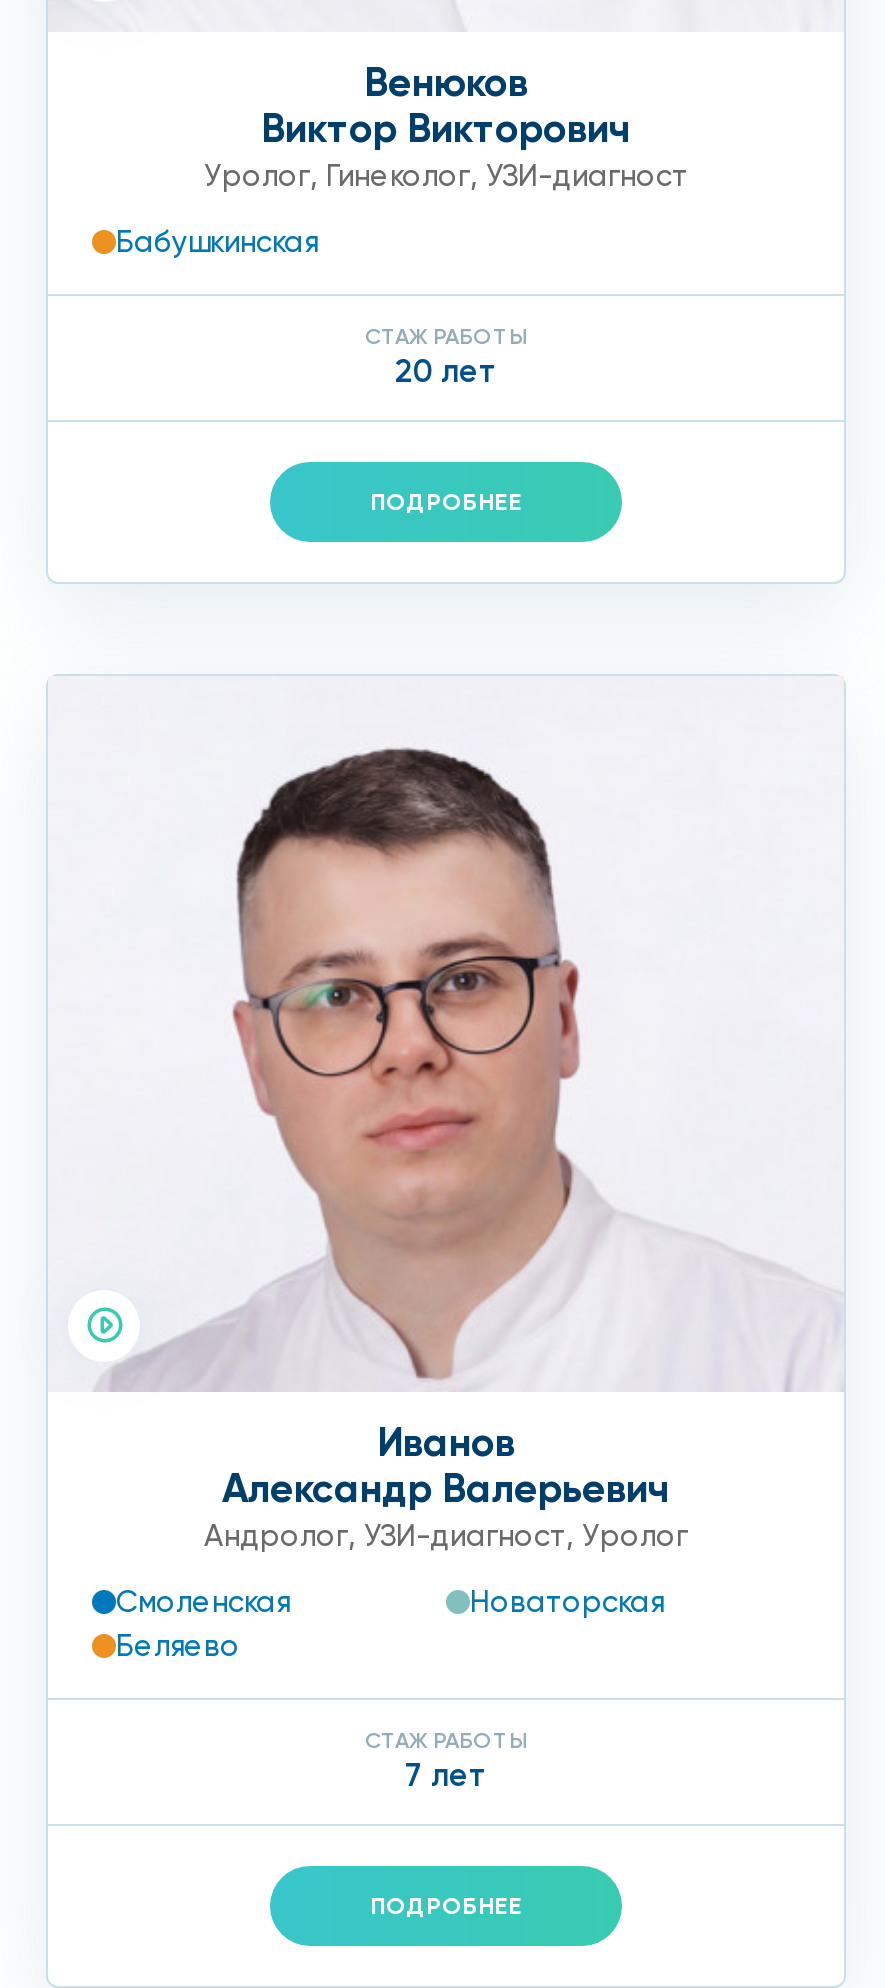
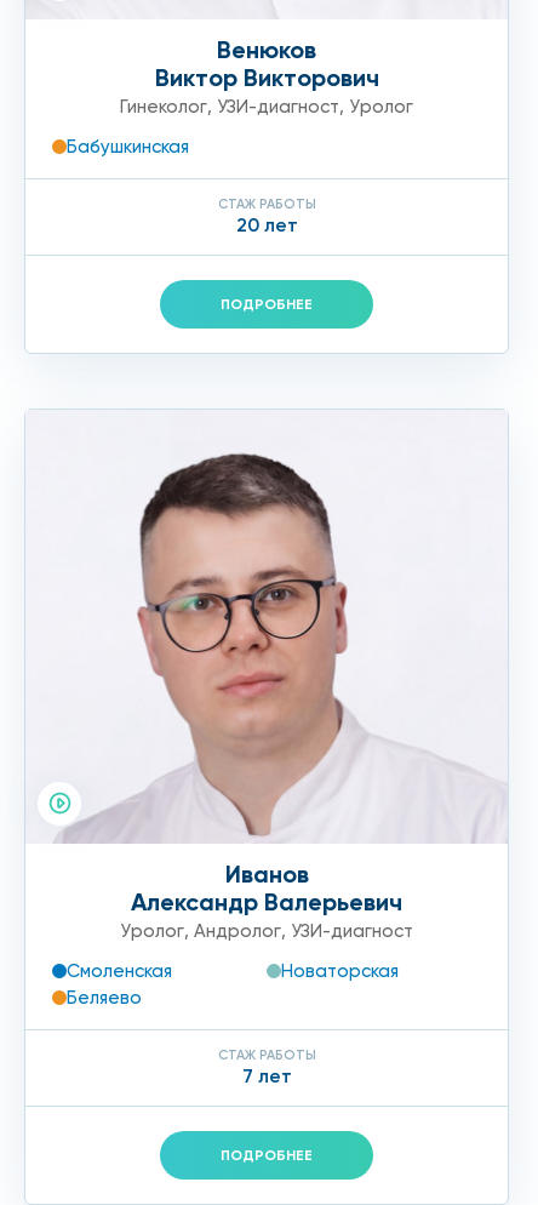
[204,157,688,193] Уролог, Гинеколог, УЗИ-диагност -> [120,95,413,117] Гинеколог, УЗИ-диагност, Уролог
[204,1518,688,1554] Андролог, УЗИ-диагност, Уролог -> [120,920,413,942] Уролог, Андролог, УЗИ-диагност

